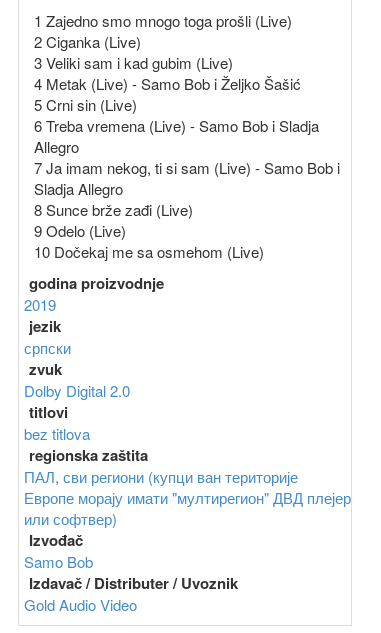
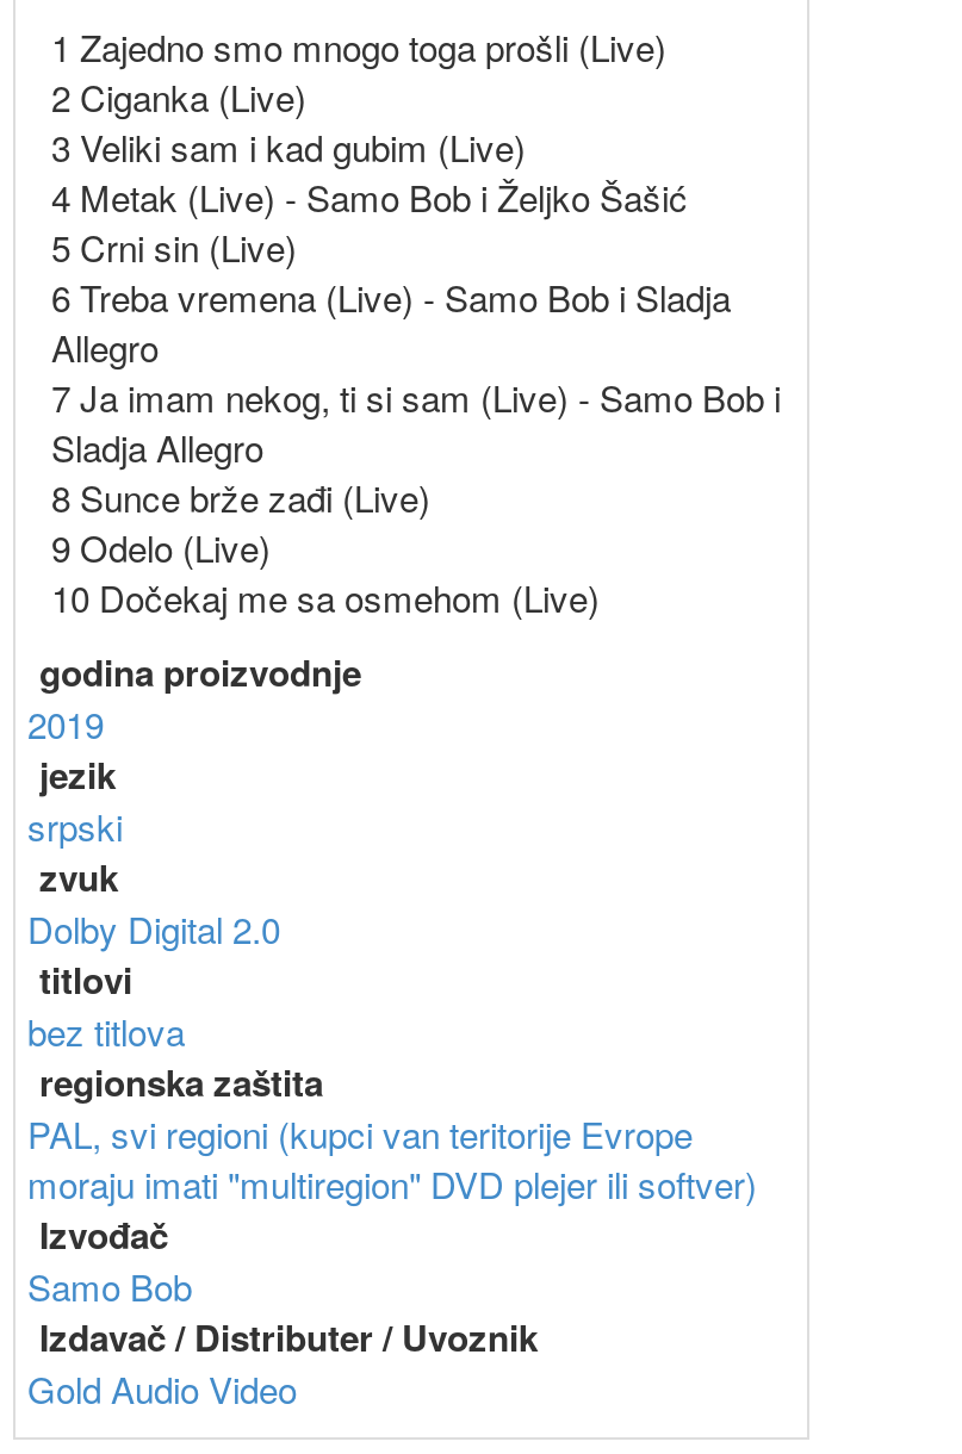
[24,337,71,358] српски -> [27,802,123,852] srpski
[24,466,351,529] ПАЛ, сви региони (купци ван територије | Европе морају имати "мултирегион" ДВД плејер | или софтвер) -> [27,1109,757,1209] PAL, svi regioni (kupci van teritorije Evrope | moraju imati "multiregion" DVD plejer ili softver)

